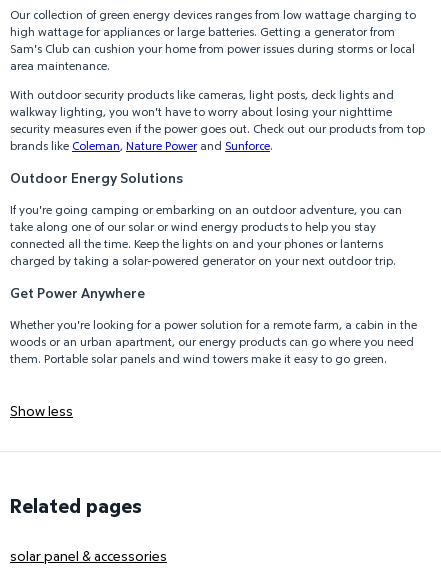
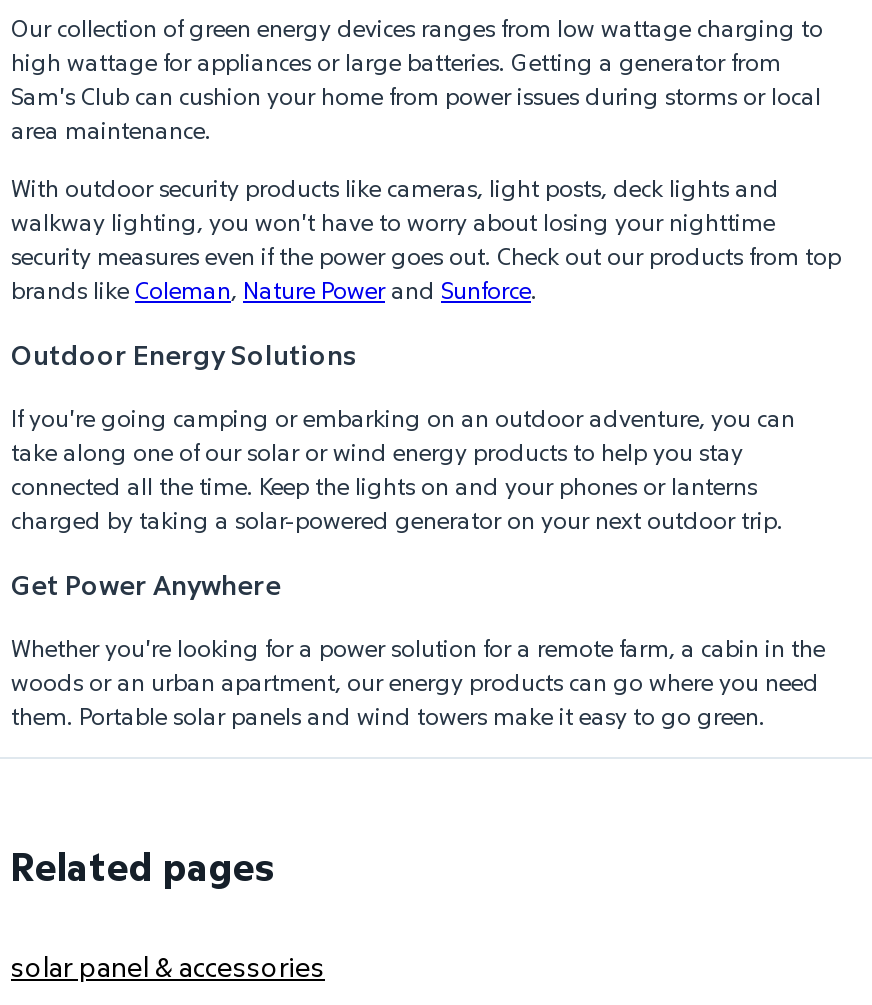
[10,401,73,420] Show less -> none

